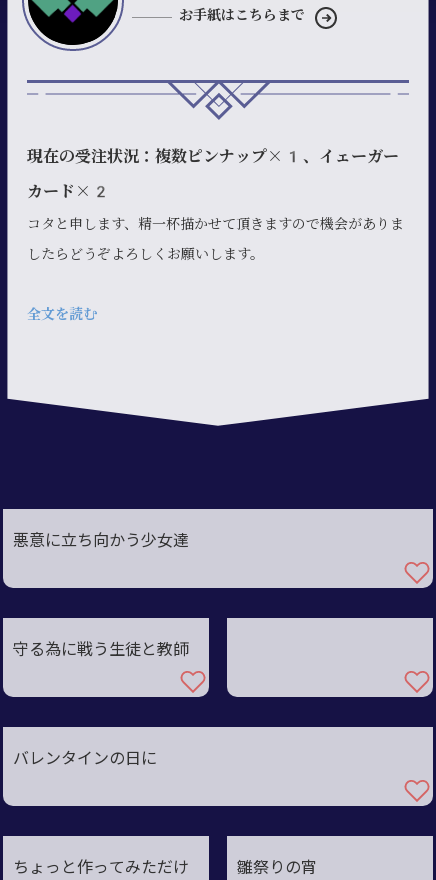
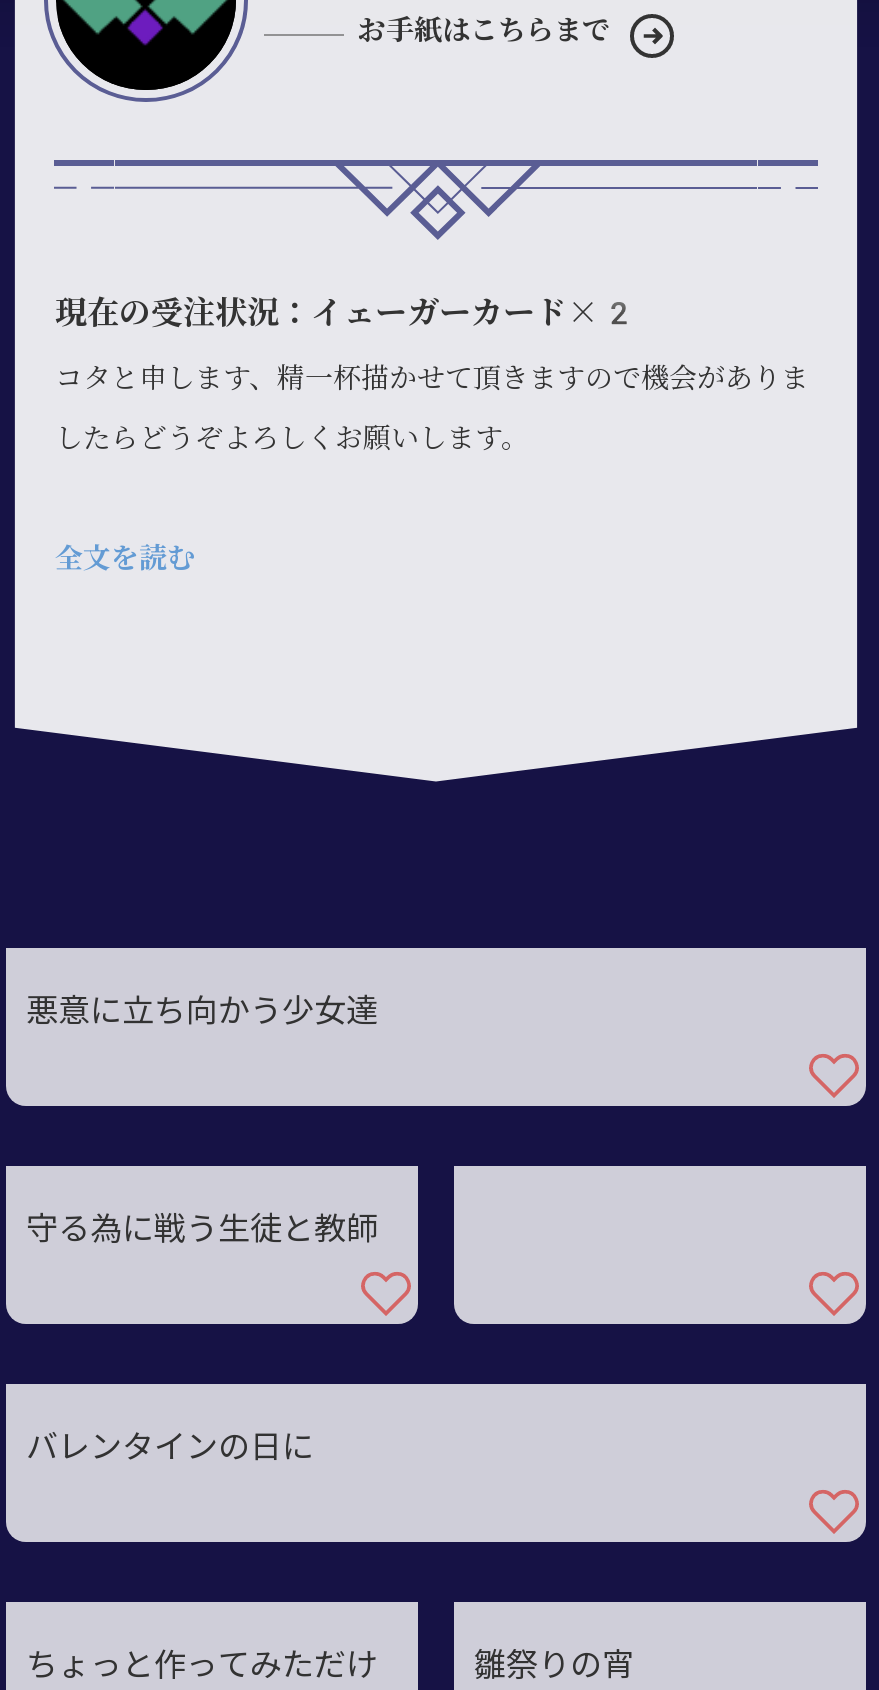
[27,147,399,201] 現在の受注状況：複数ピンナップ×1、イェーガー | カード×2 -> [55,294,639,332] 現在の受注状況：イェーガーカード×2

